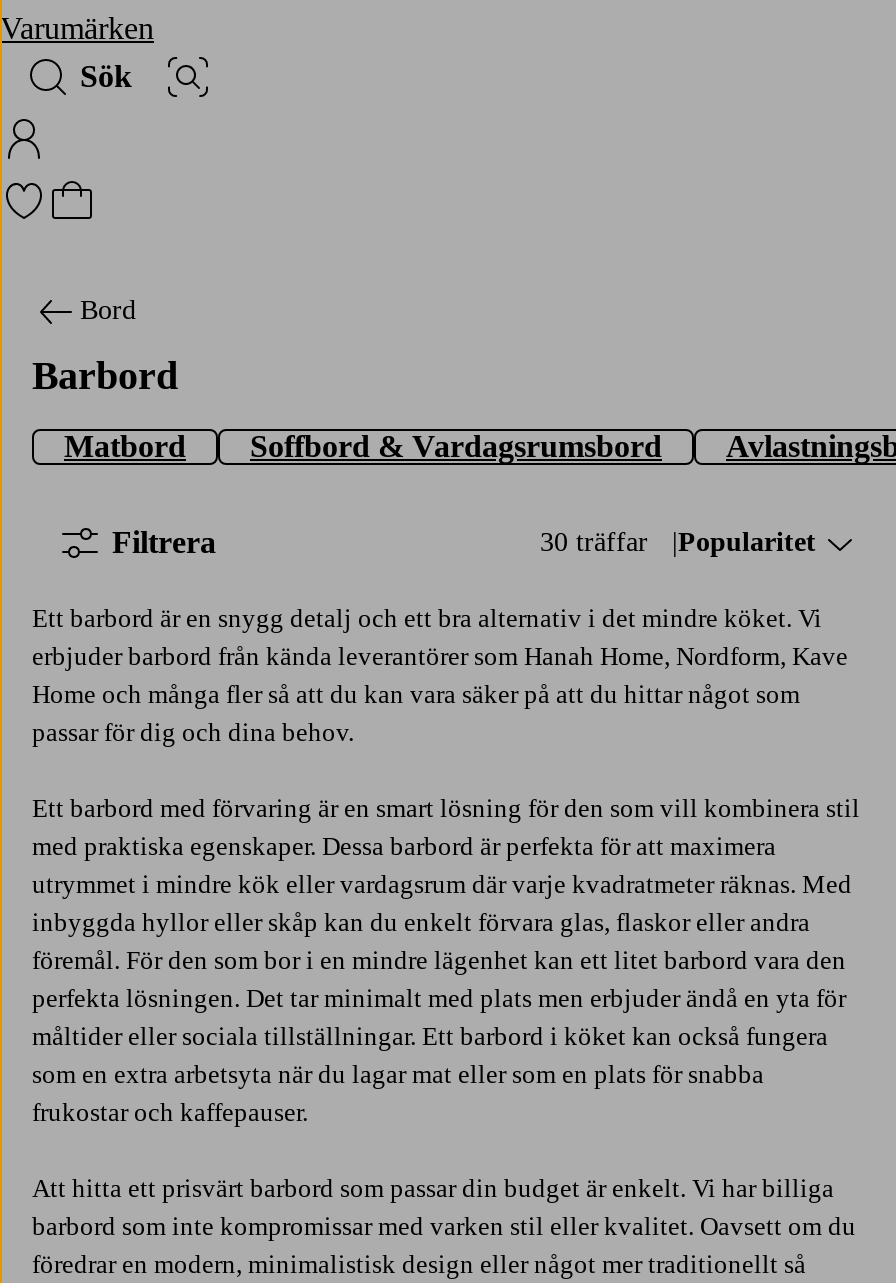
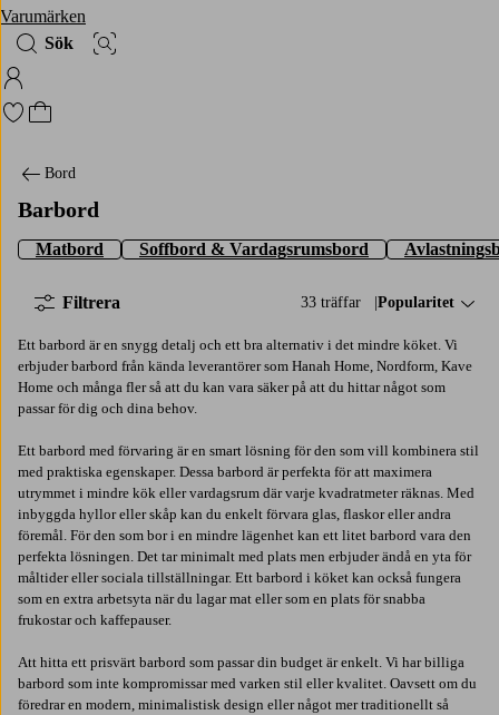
[540,527,648,557] 30 träffar -> [301,294,361,311] 33 träffar

